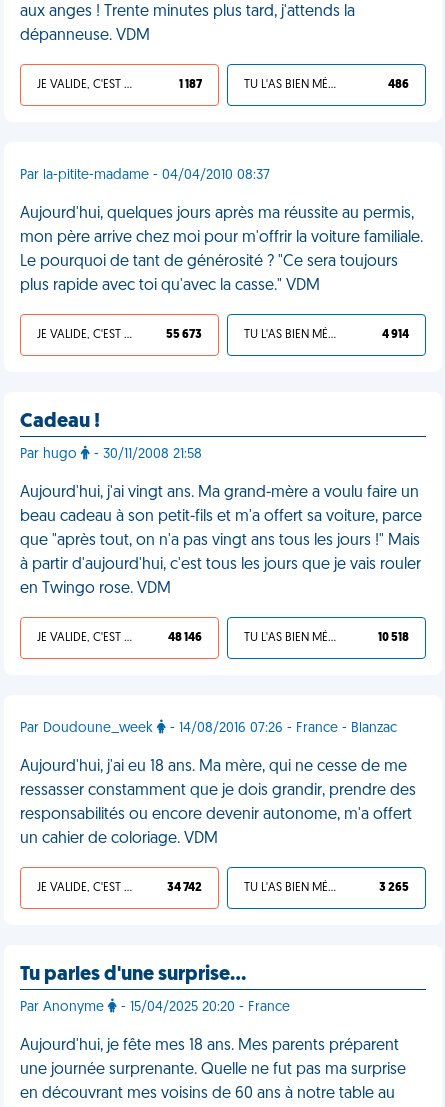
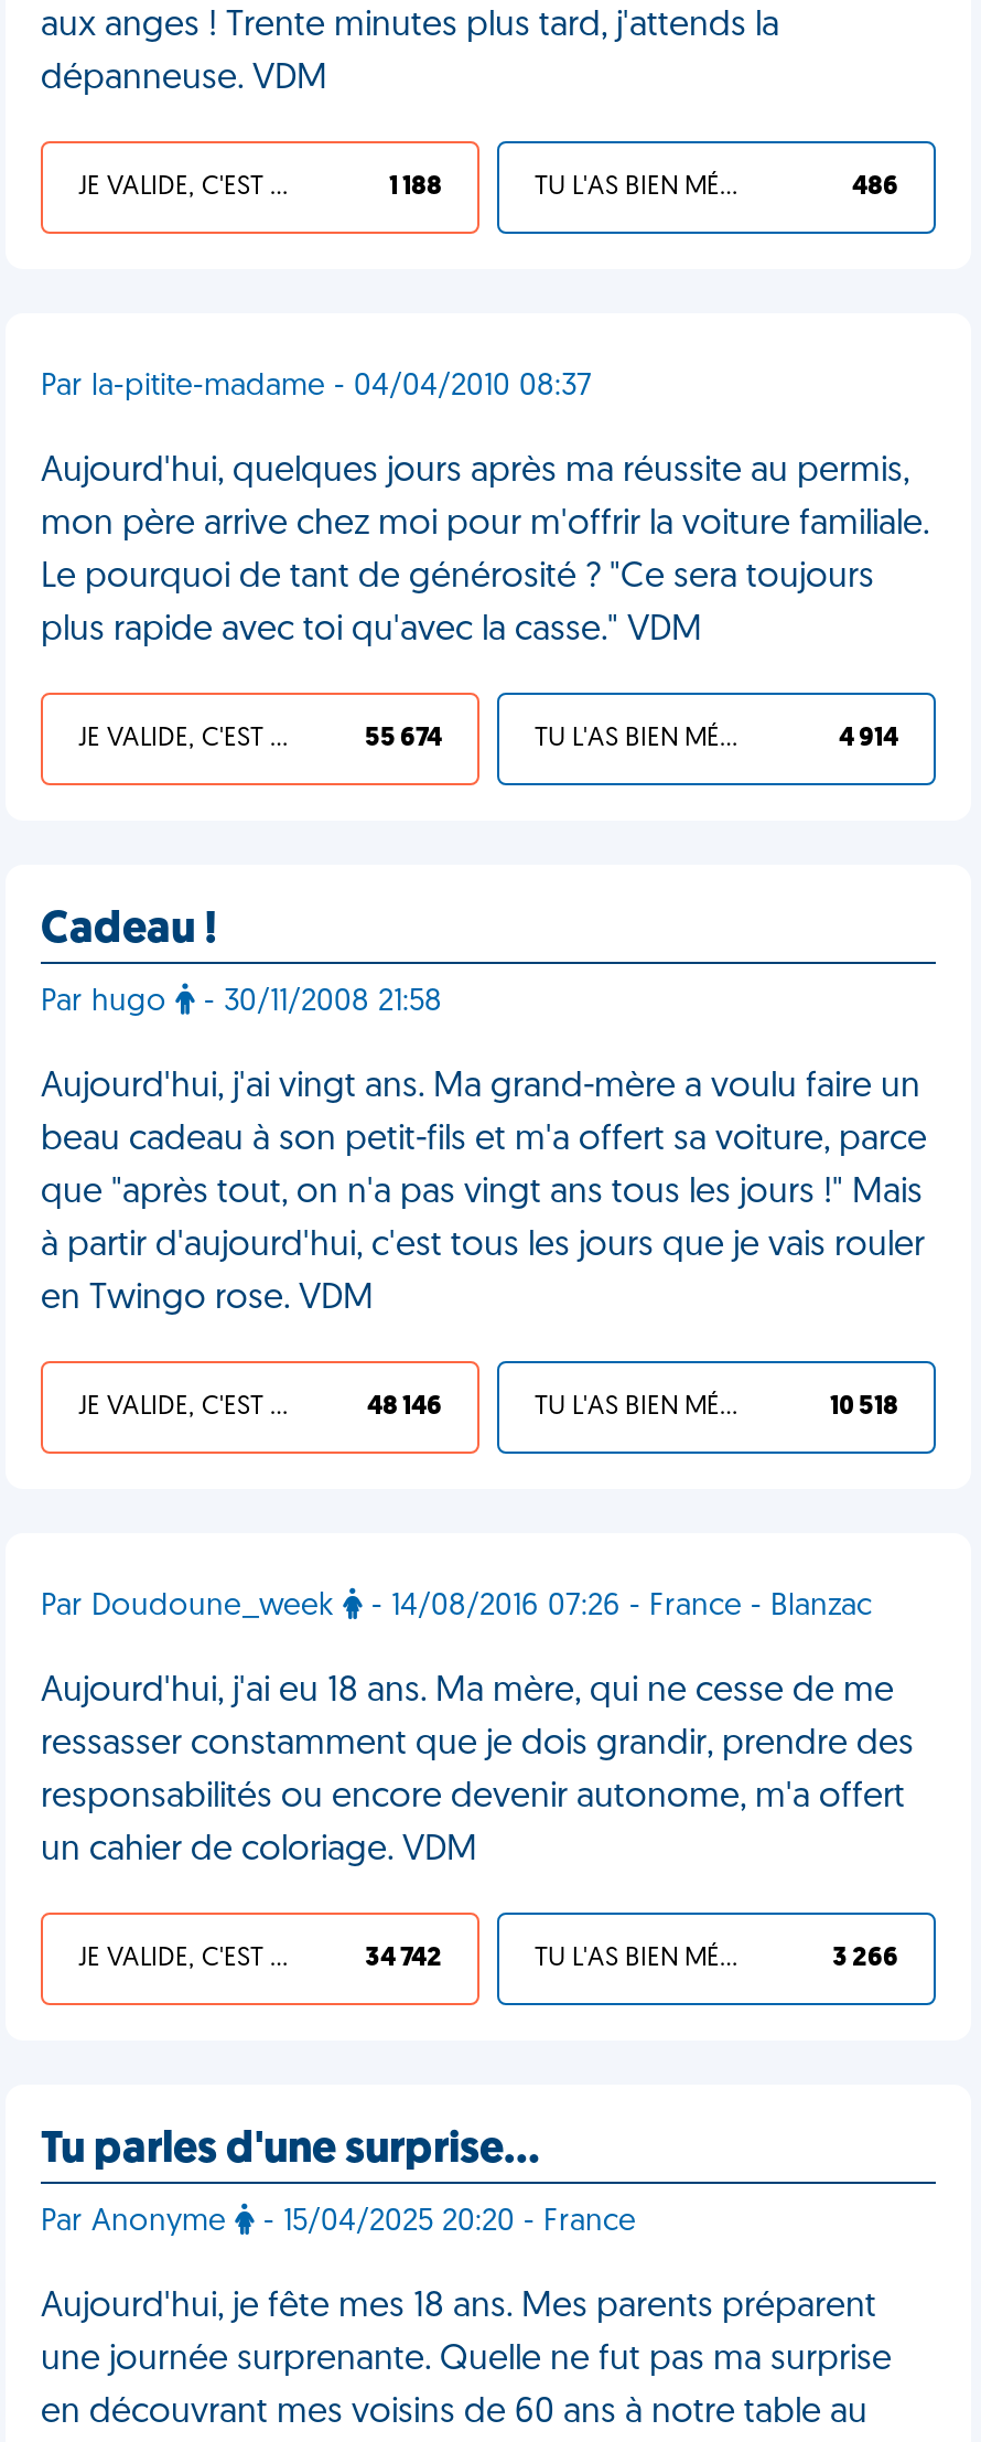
[179,79,202,91] 1 187 -> [389,174,442,201] 1 188
[166,329,202,341] 55 673 -> [365,726,442,752] 55 674
[379,882,409,894] 3 265 -> [832,1946,898,1972] 3 266

